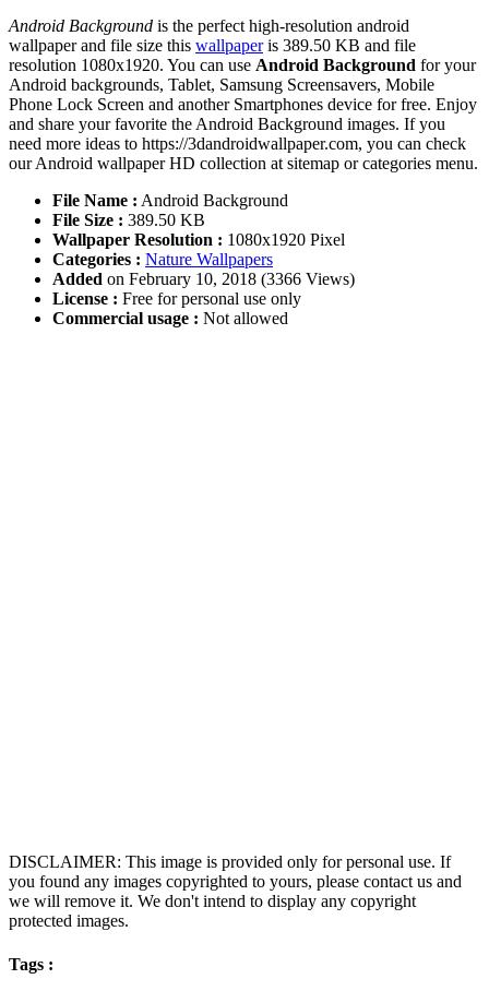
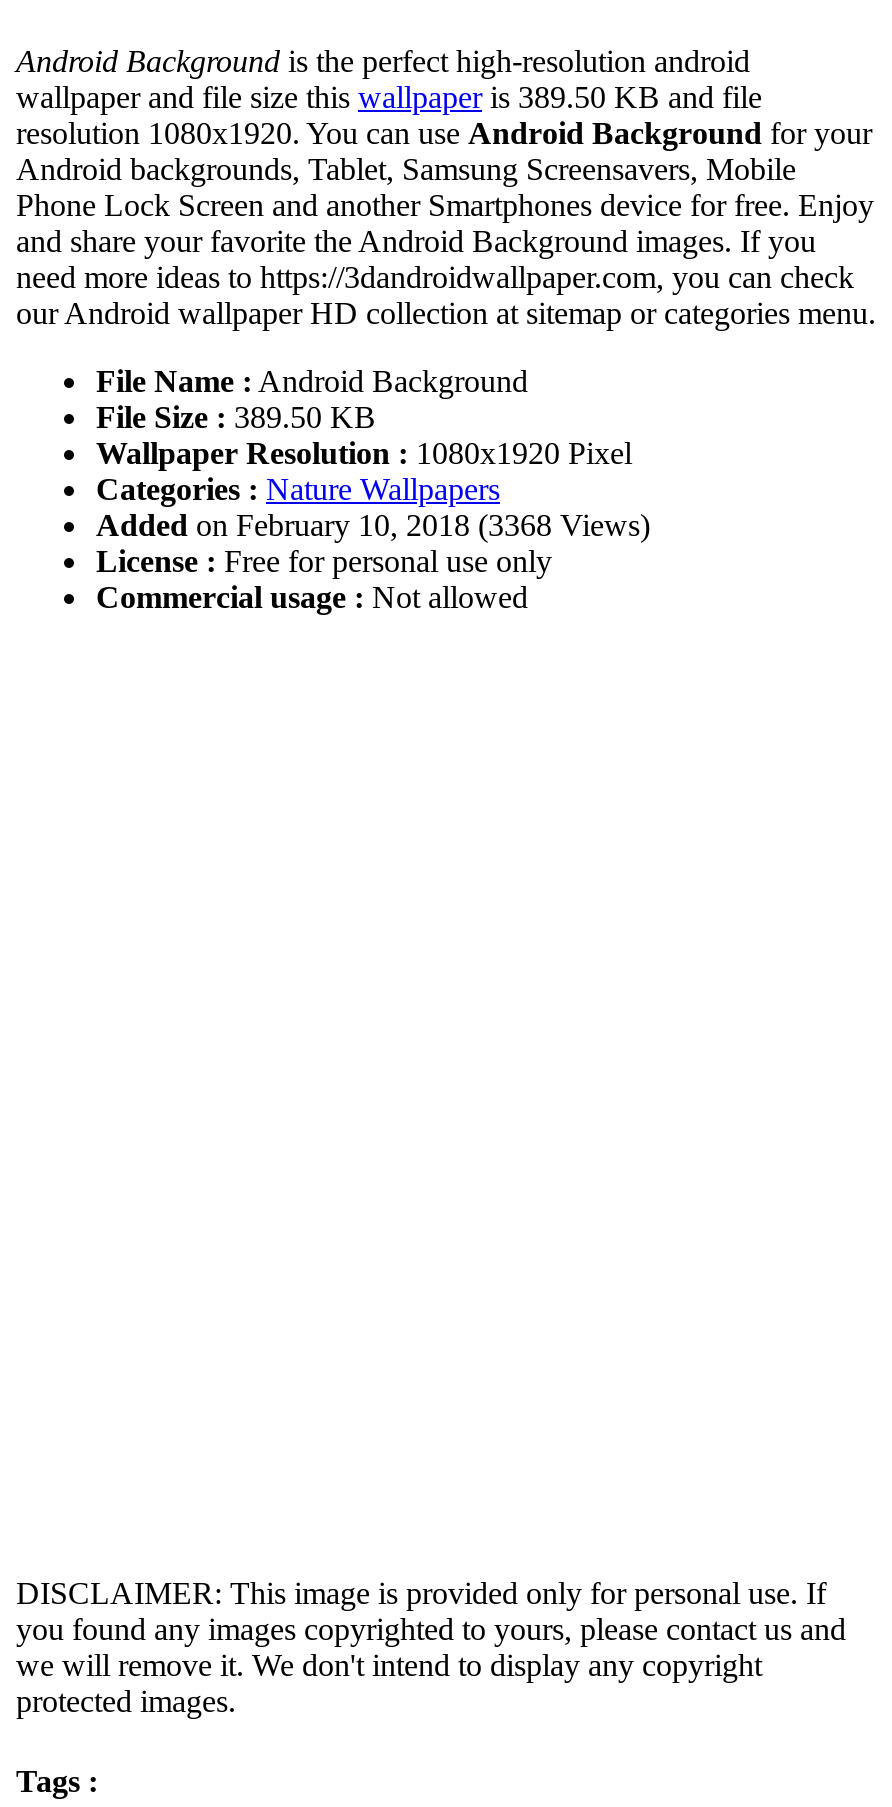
[52,270,355,289] Added on February 10, 2018 (3366 Views) -> [96,509,650,543] Added on February 10, 2018 (3368 Views)

